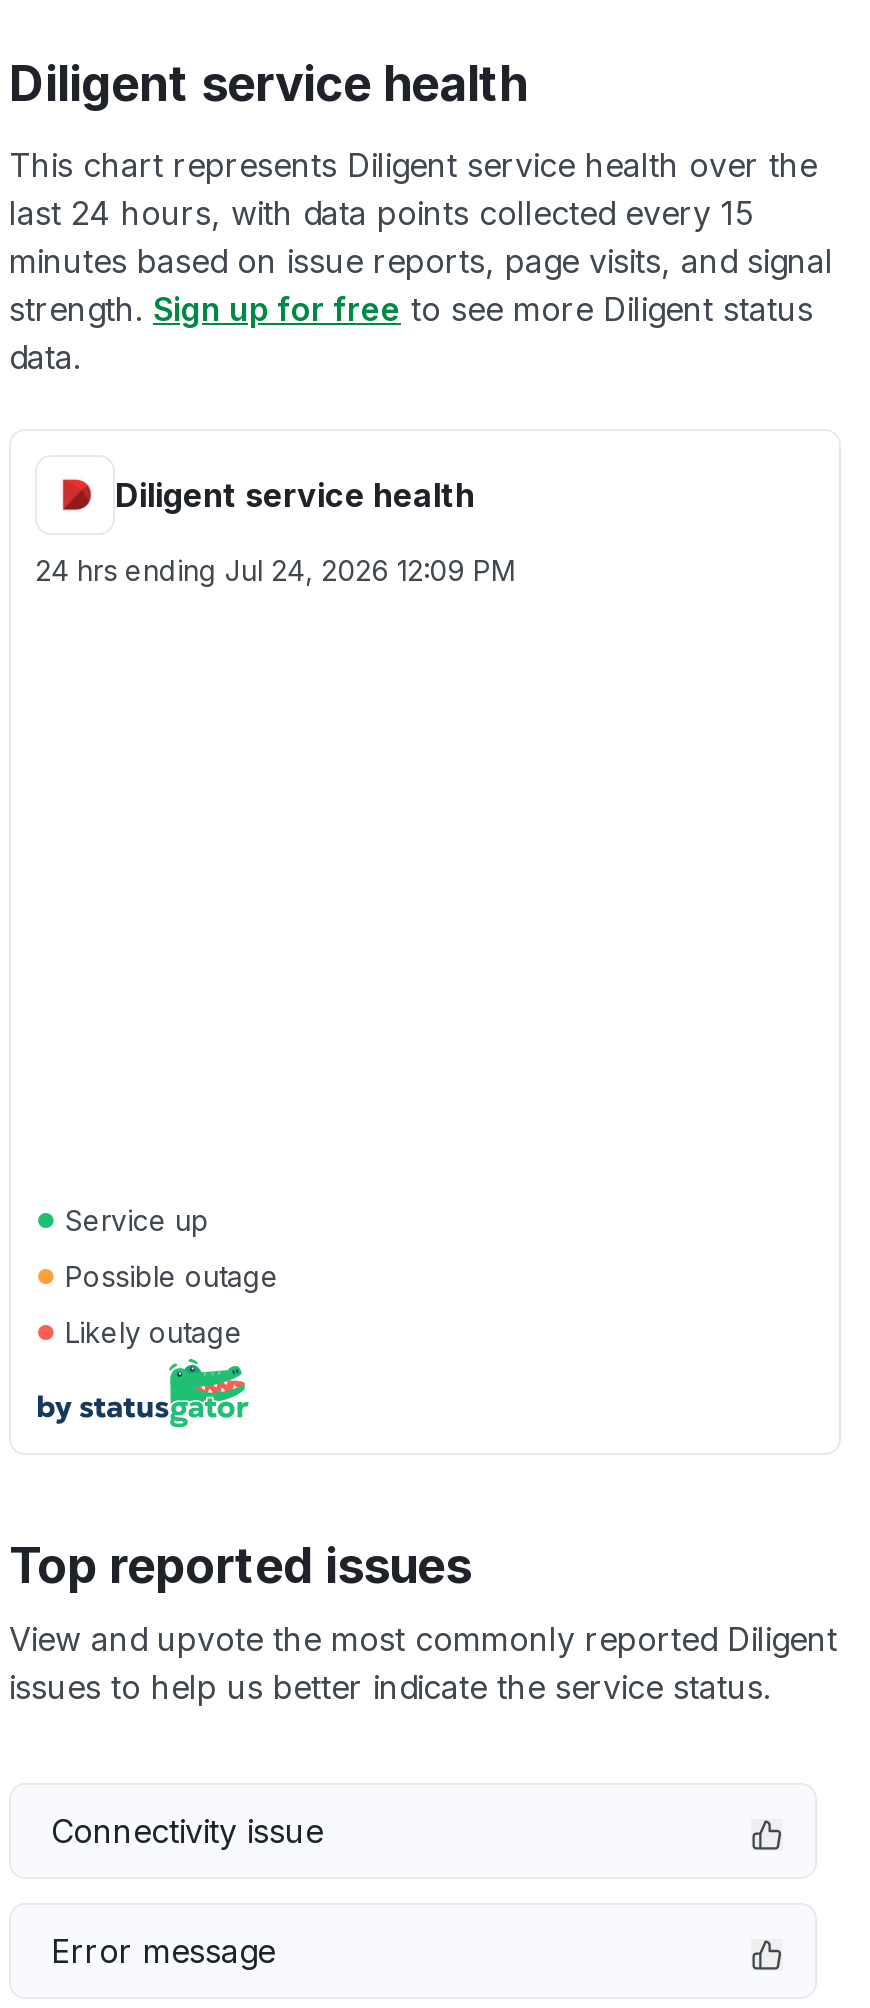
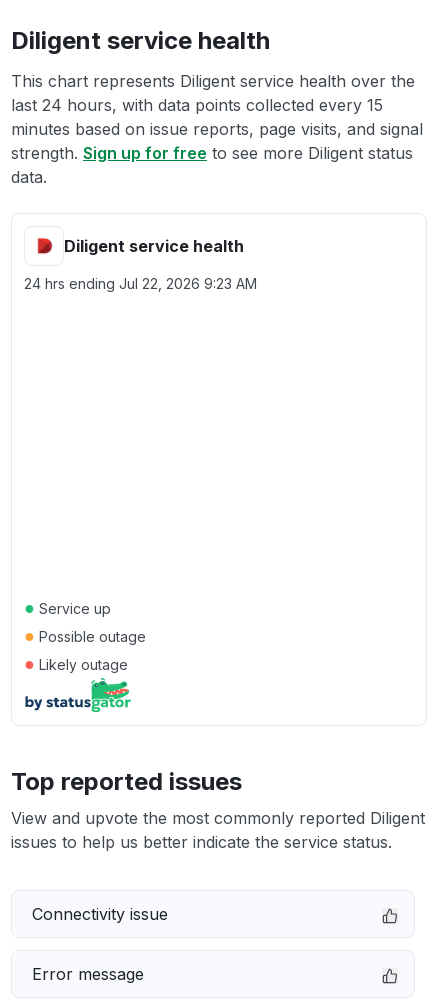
[35,553,515,587] 24 hrs ending Jul 24, 2026 12:09 PM -> [24,275,257,292] 24 hrs ending Jul 22, 2026 9:23 AM

